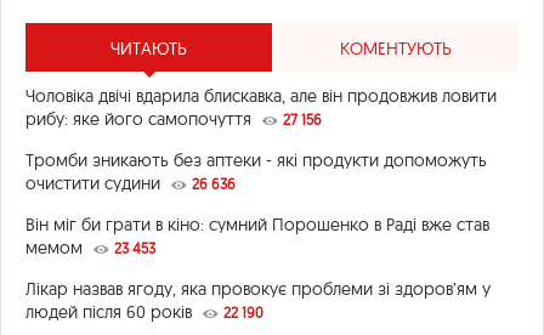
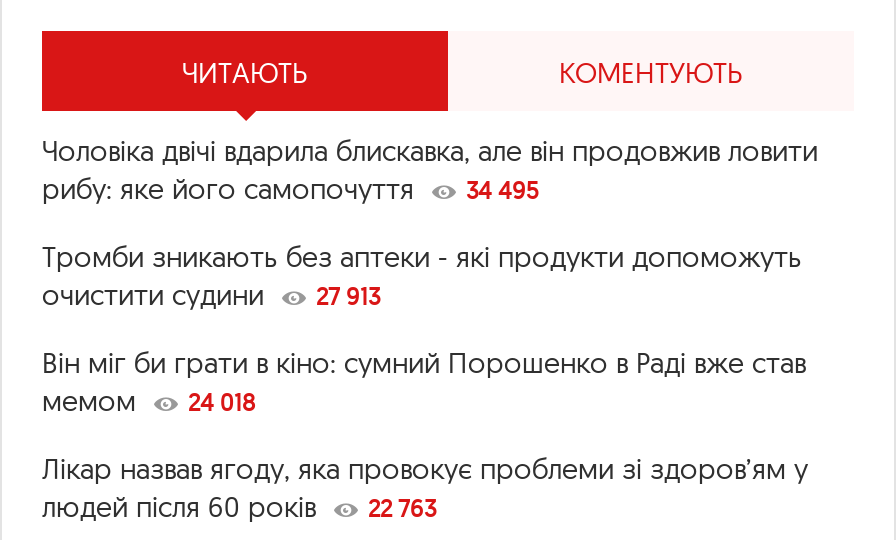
[25,108,322,130] рибу: яке його самопочуття 27 156 -> [42,171,538,207] рибу: яке його самопочуття 34 495
[25,172,236,194] очистити судини 26 636 -> [42,277,380,313] очистити судини 27 913
[25,237,155,259] мемом 23 453 -> [42,383,256,419] мемом 24 018
[25,301,263,323] людей після 60 років 22 190 -> [42,489,436,525] людей після 60 років 22 763

